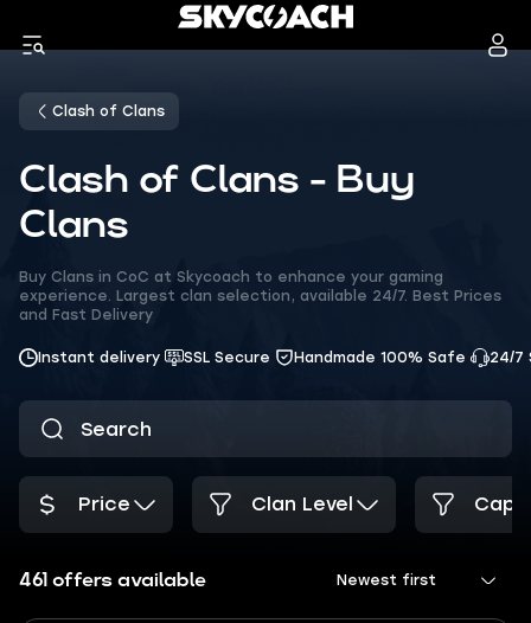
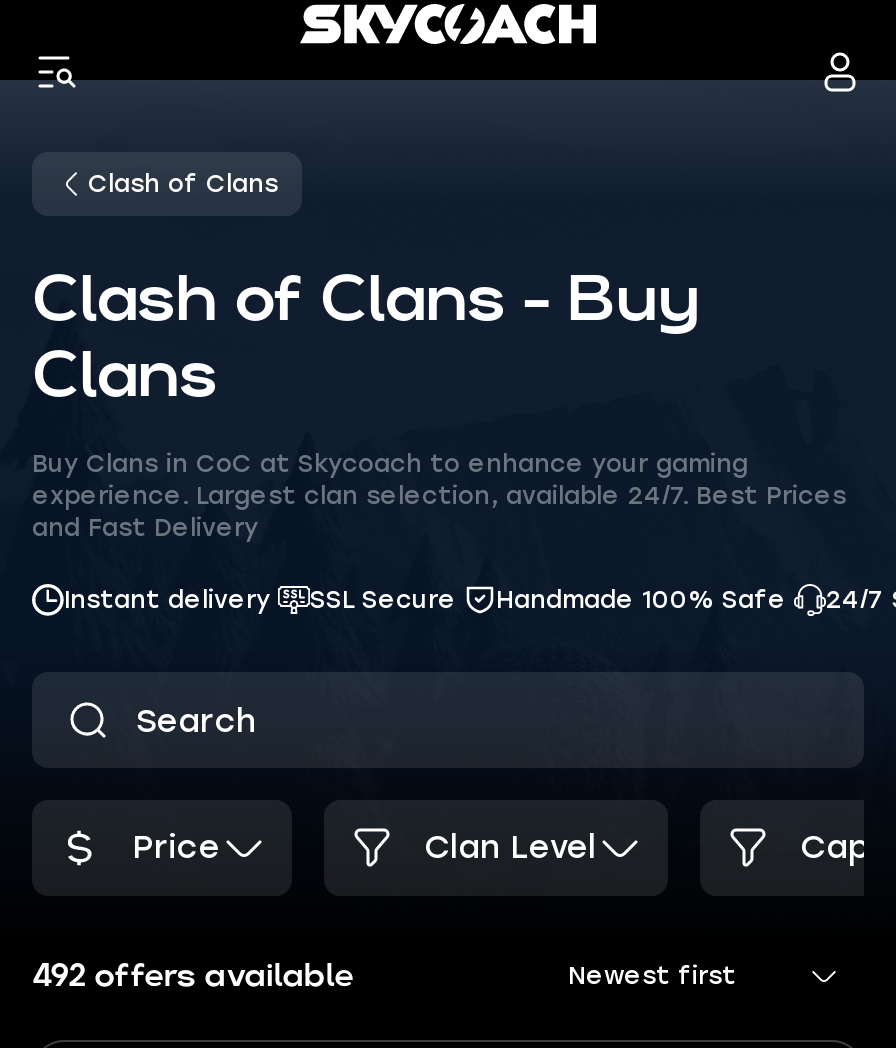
[19,572,206,589] 461 offers available -> [32,962,354,990] 492 offers available

